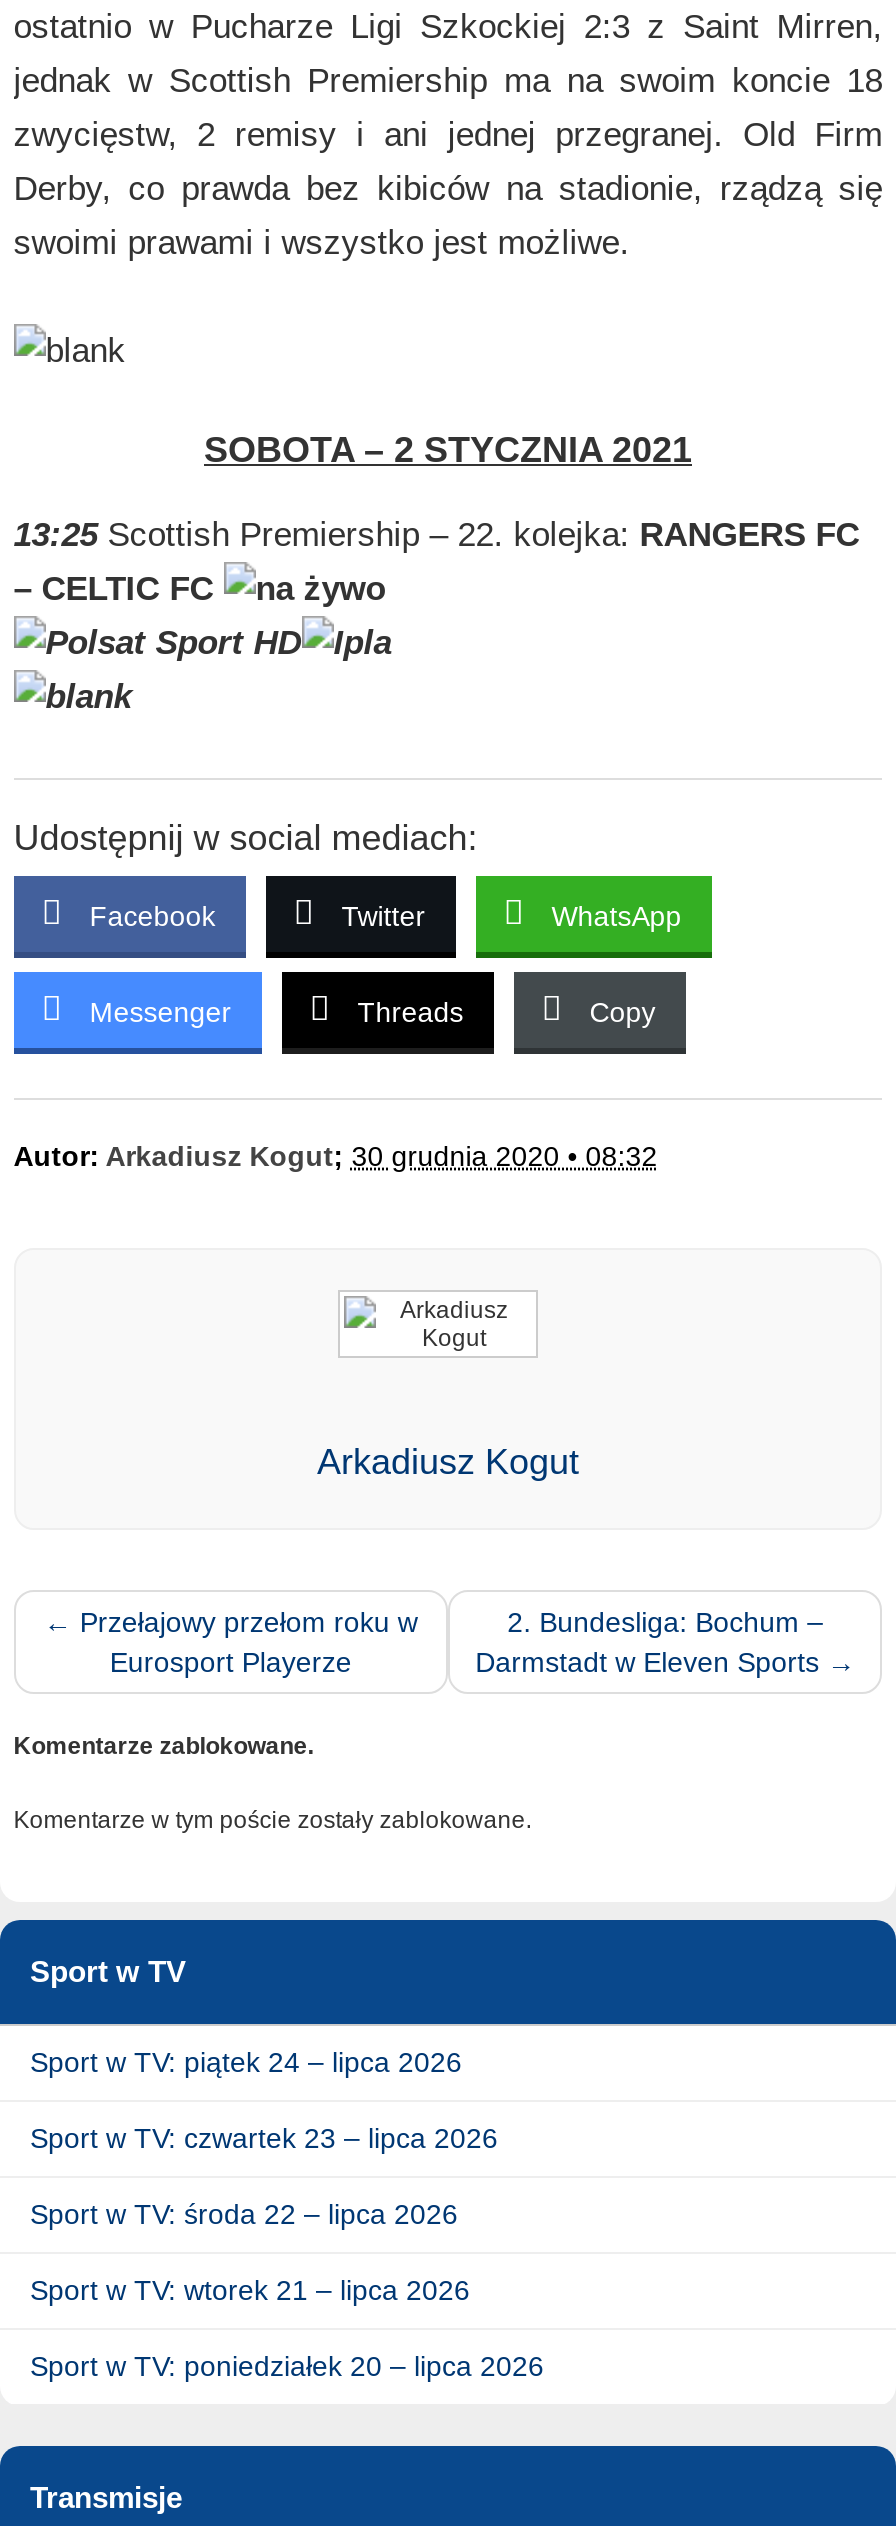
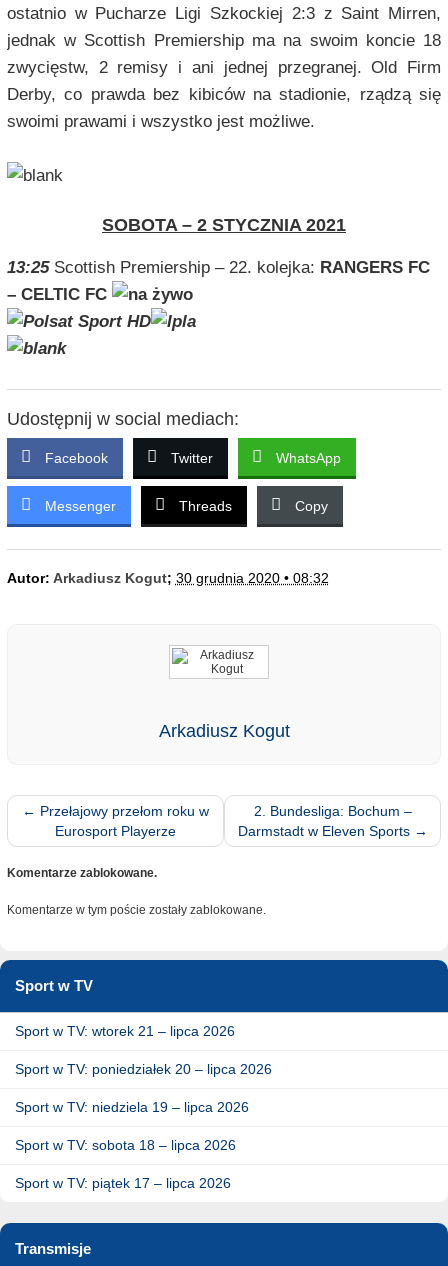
[30,2046,498,2230] Sport w TV: piątek 24 – lipca 2026 | Sport w TV: czwartek 23 – lipca 2026 | Sport w TV: środa 22 – lipca 2026 -> none
moved [30,2274,544,2382] -> [15,1023,272,1077]: Sport w TV: wtorek 21 – lipca 2026 | Sport w TV: poniedziałek 20 – lipca 2026
none -> [15,1099,249,1191] Sport w TV: niedziela 19 – lipca 2026 | Sport w TV: sobota 18 – lipca 2026 | Sport w TV: piątek 17 – lipca 2026

